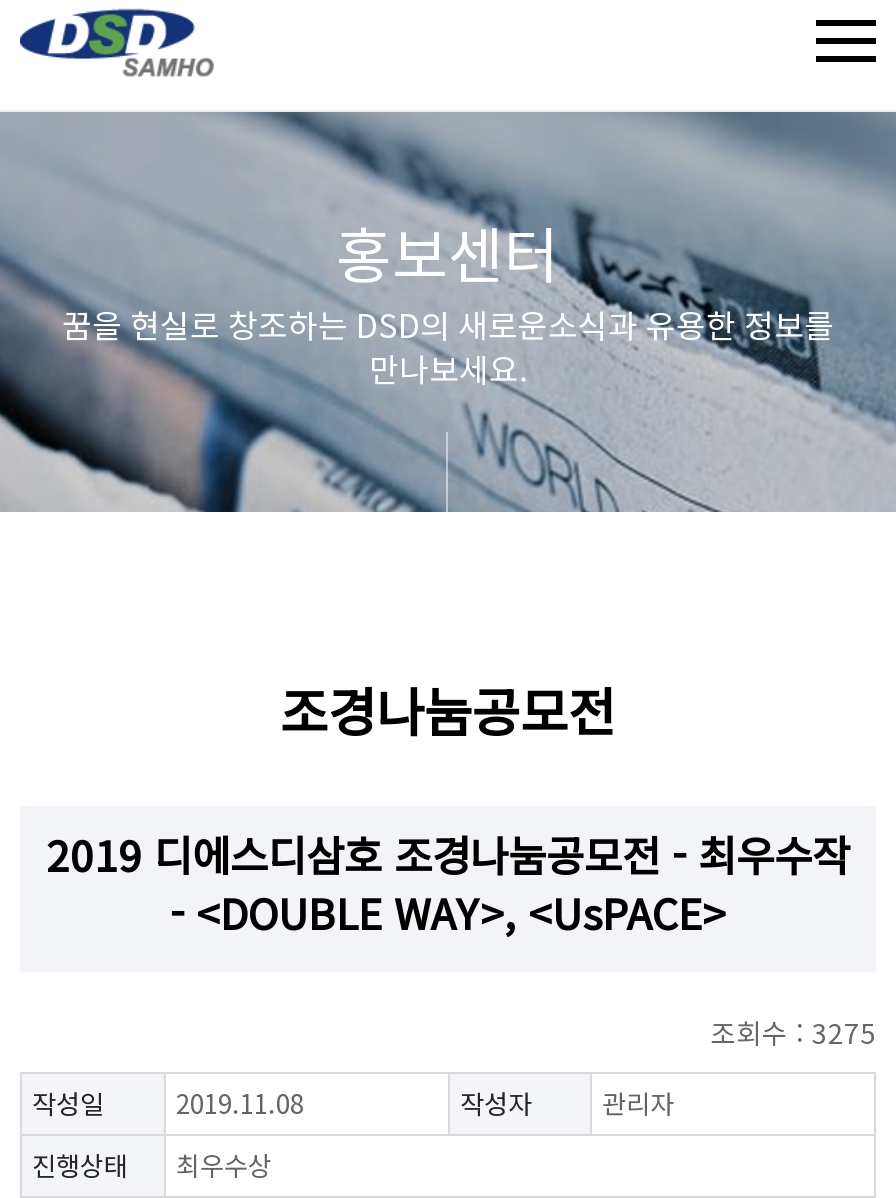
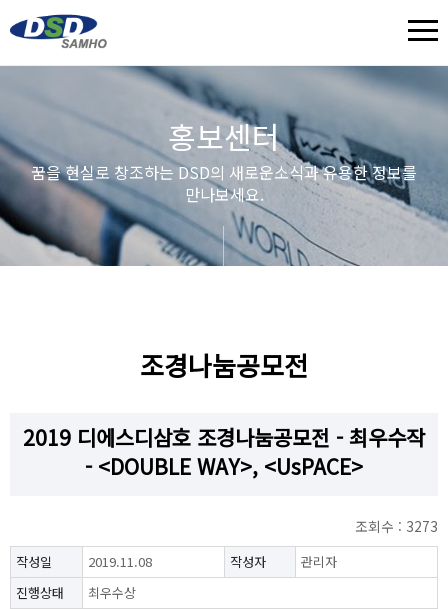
[710,1012,876,1052] 조회수 : 3275 -> [355,516,438,536] 조회수 : 3273

